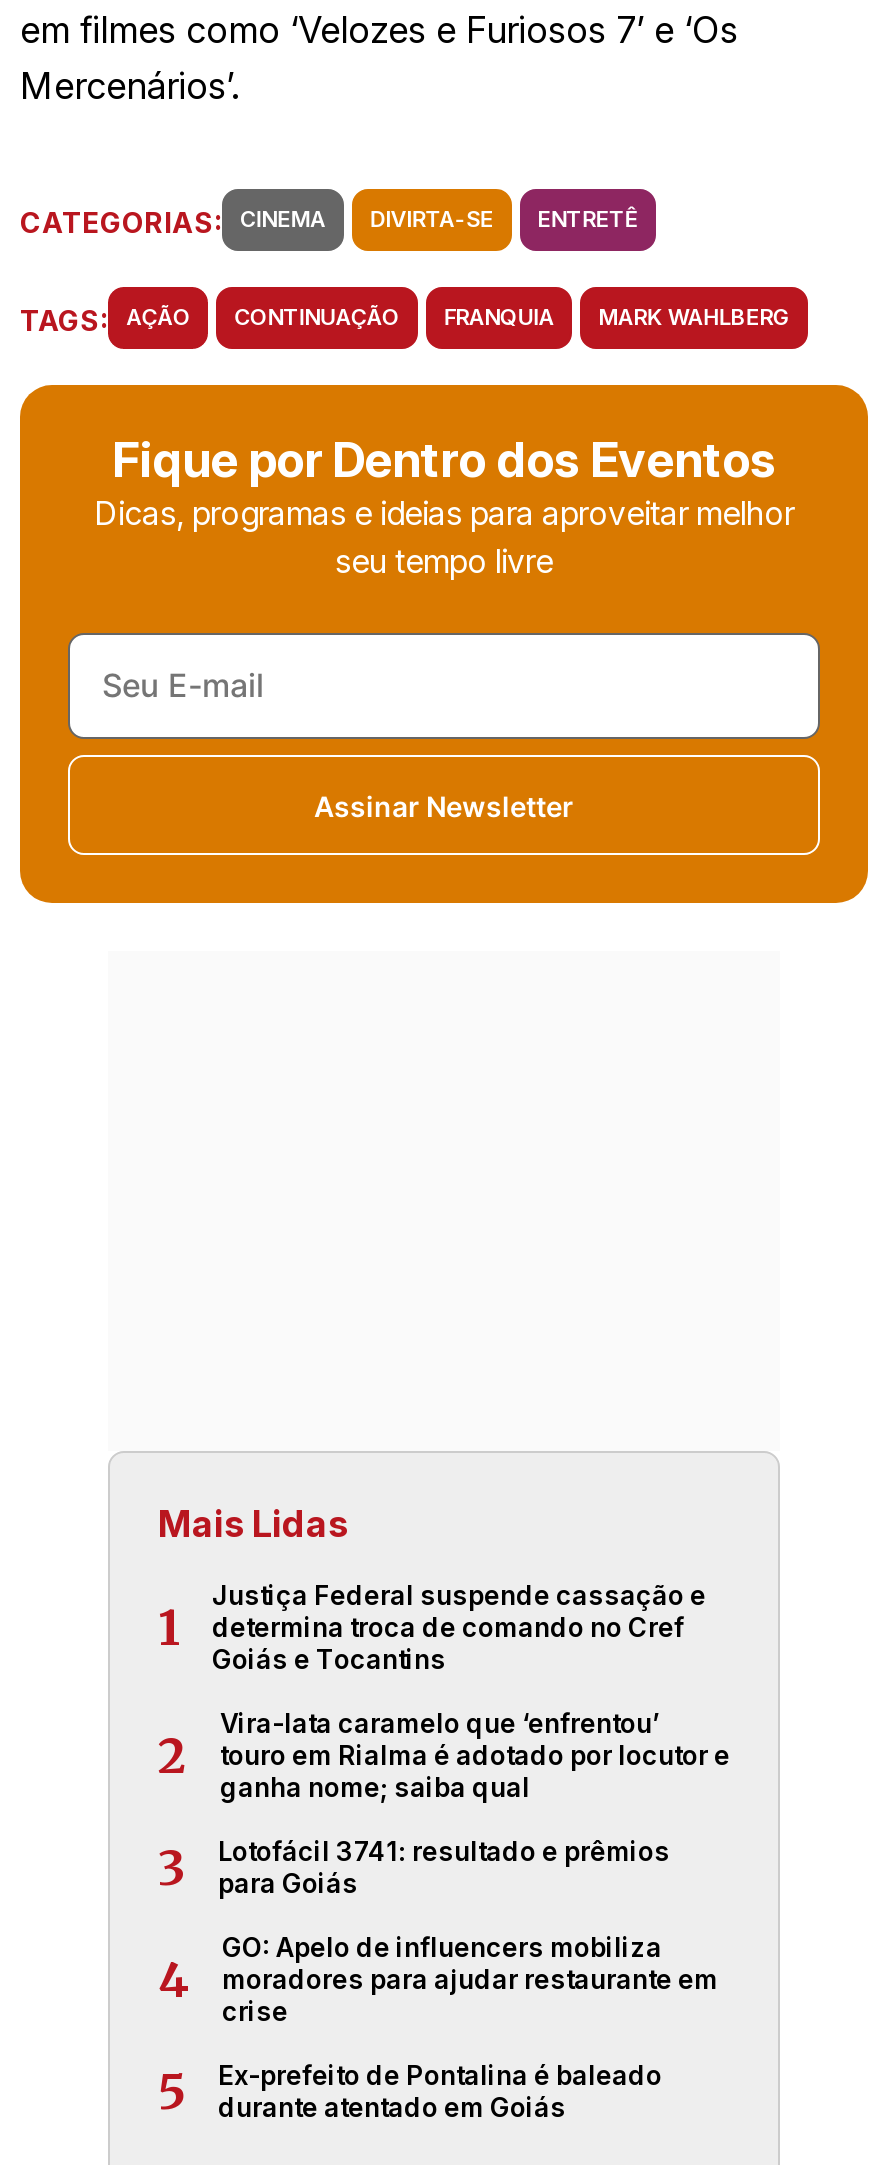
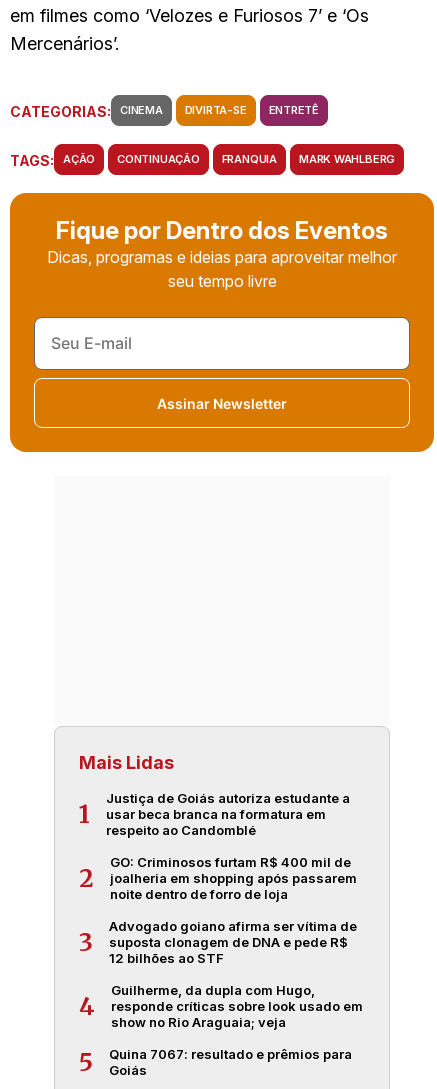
[212,1579,706,1675] Justiça Federal suspende cassação e | determina troca de comando no Cref | Goiás e Tocantins -> [106,790,350,838] Justiça de Goiás autoriza estudante a | usar beca branca na formatura em | respeito ao Candomblé
[220,1707,730,1803] Vira-lata caramelo que ‘enfrentou’ | touro em Rialma é adotado por locutor e | ganha nome; saiba qual -> [110,854,357,902] GO: Criminosos furtam R$ 400 mil de | joalheria em shopping após passarem | noite dentro de forro de loja
[218,1835,670,1899] Lotofácil 3741: resultado e prêmios | para Goiás -> [109,918,357,966] Advogado goiano afirma ser vítima de | suposta clonagem de DNA e pede R$ | 12 bilhões ao STF
[222,1931,718,2027] GO: Apelo de influencers mobiliza | moradores para ajudar restaurante em | crise -> [111,982,363,1030] Guilherme, da dupla com Hugo, | responde críticas sobre look usado em | show no Rio Araguaia; veja
[218,2059,662,2123] Ex-prefeito de Pontalina é baleado | durante atentado em Goiás -> [109,1046,352,1078] Quina 7067: resultado e prêmios para | Goiás

